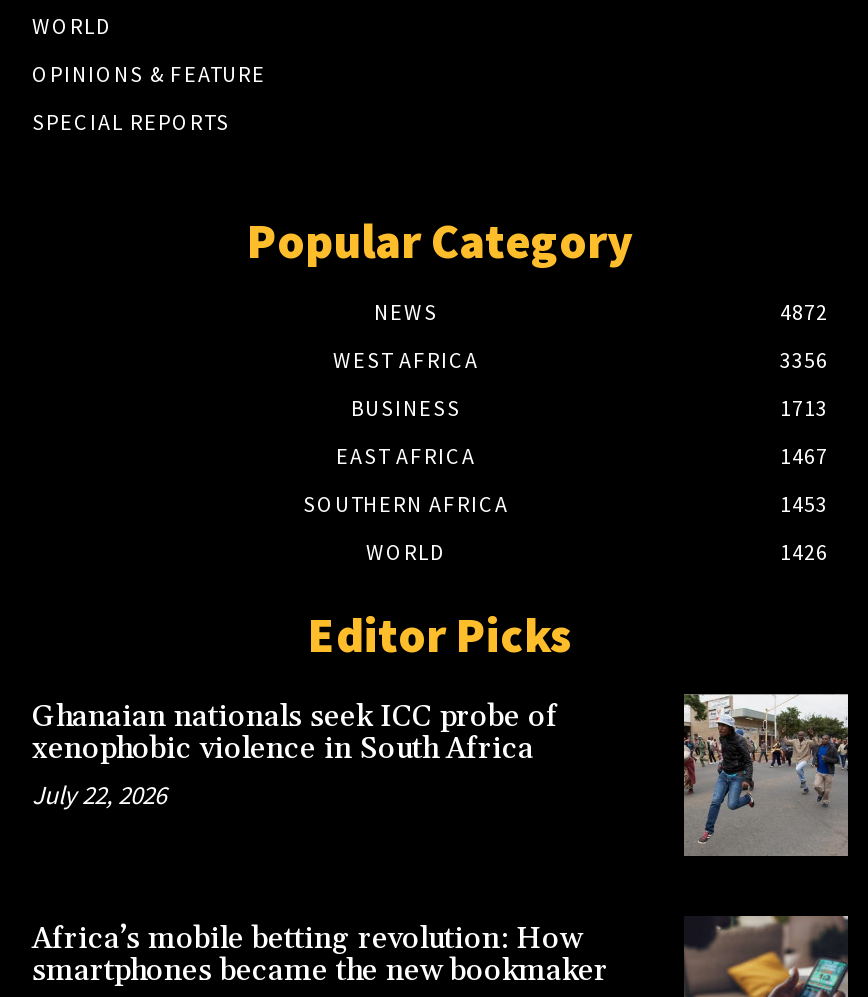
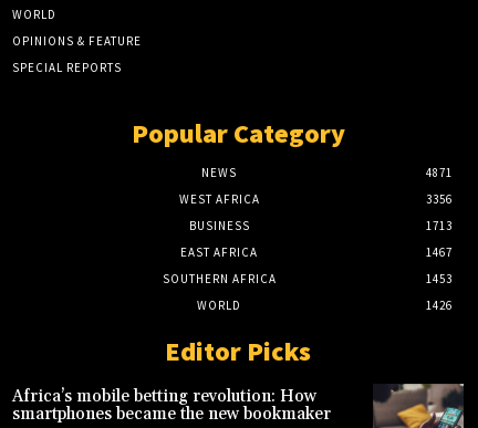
[780,298,828,326] 4872 -> [426,165,453,180] 4871
[32,698,558,812] Ghanaian nationals seek ICC probe of | xenophobic violence in South Africa | July 22, 2026 -> none
[682,692,850,858] [image] -> none

